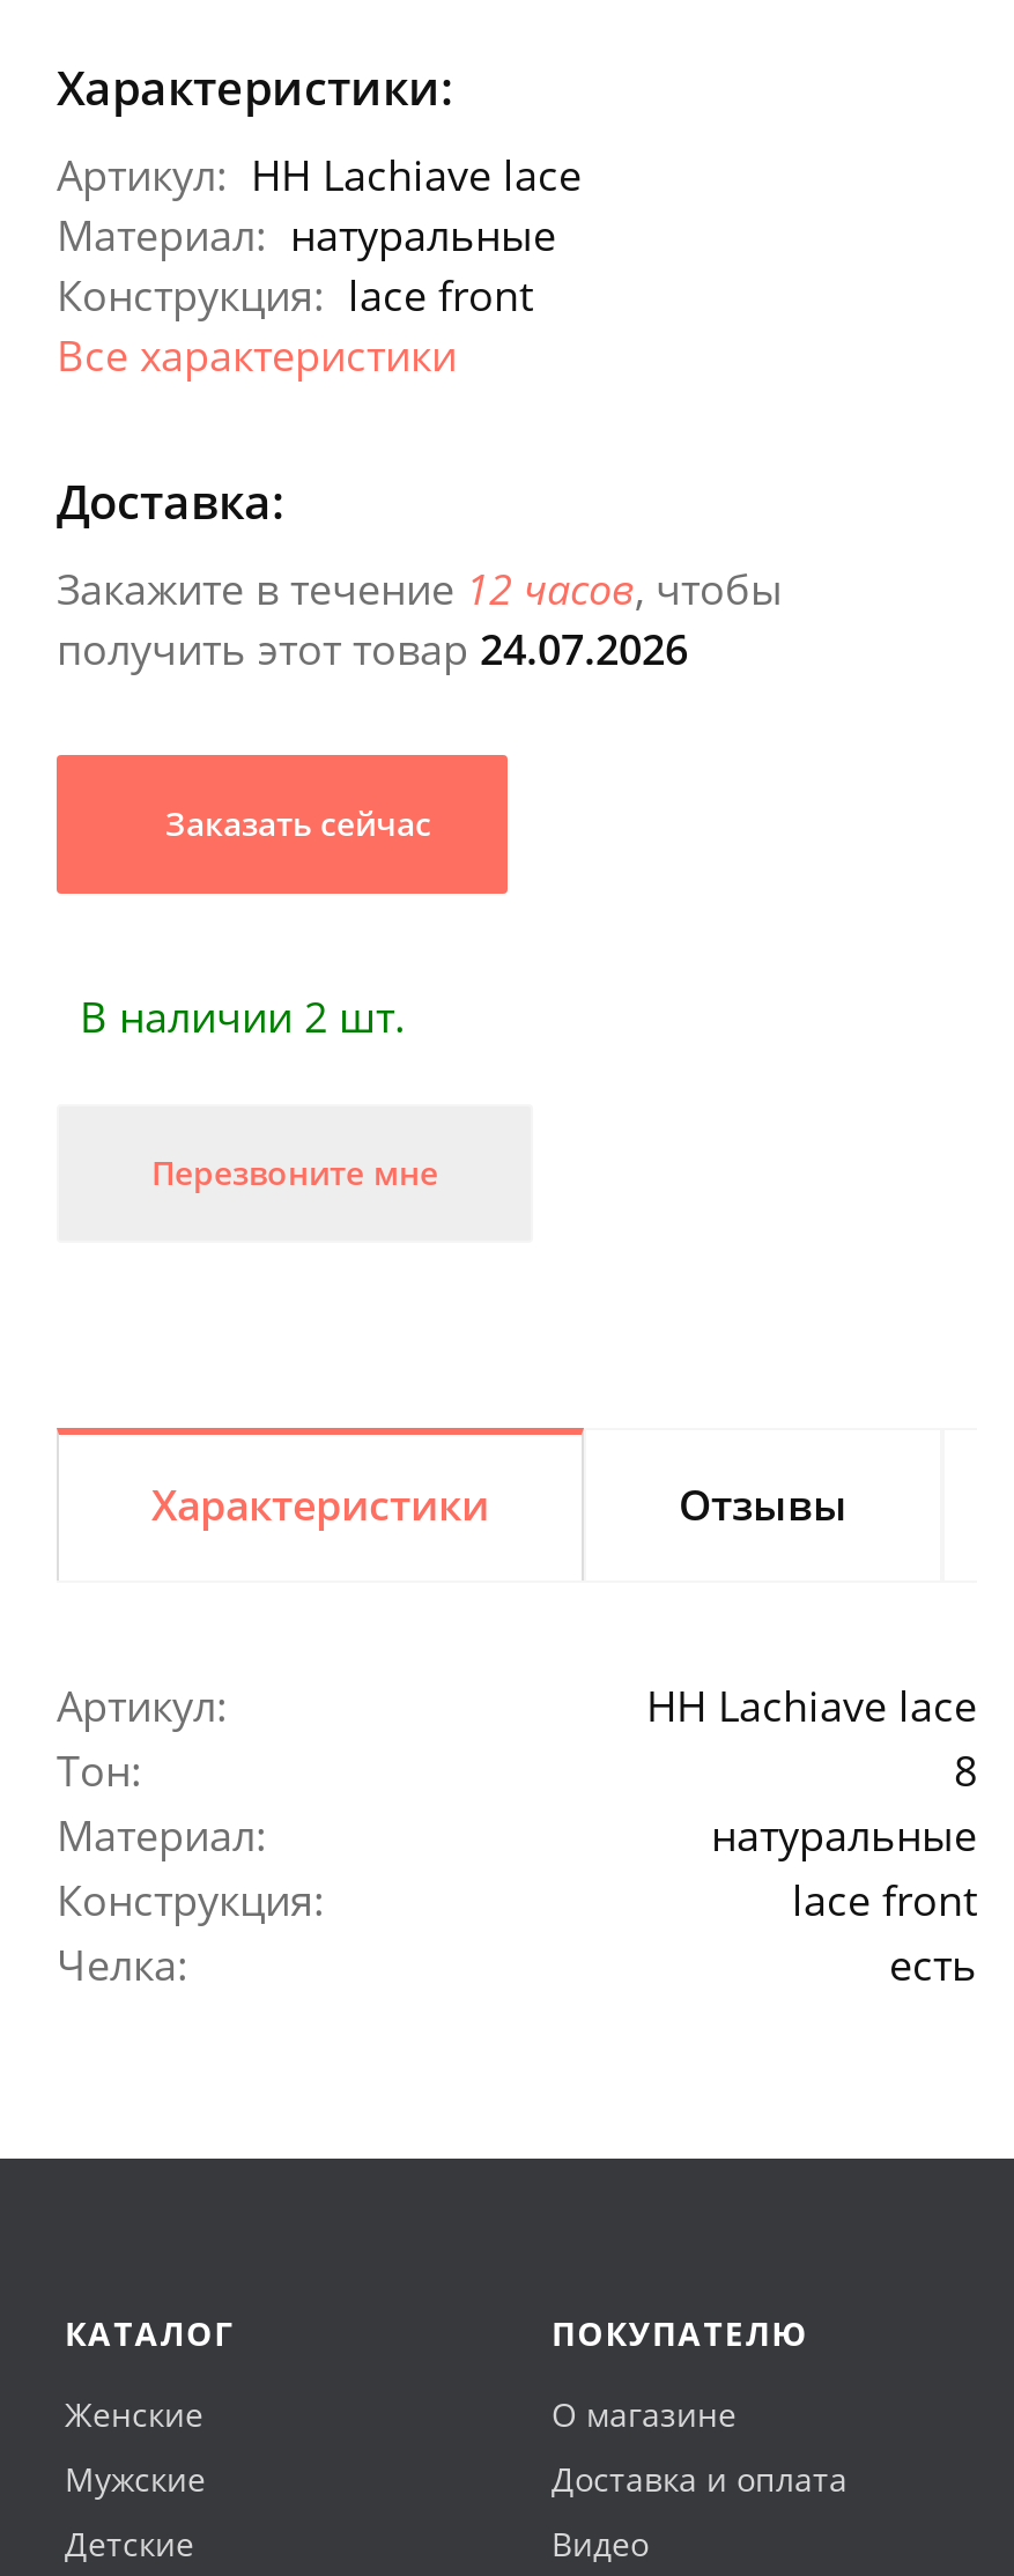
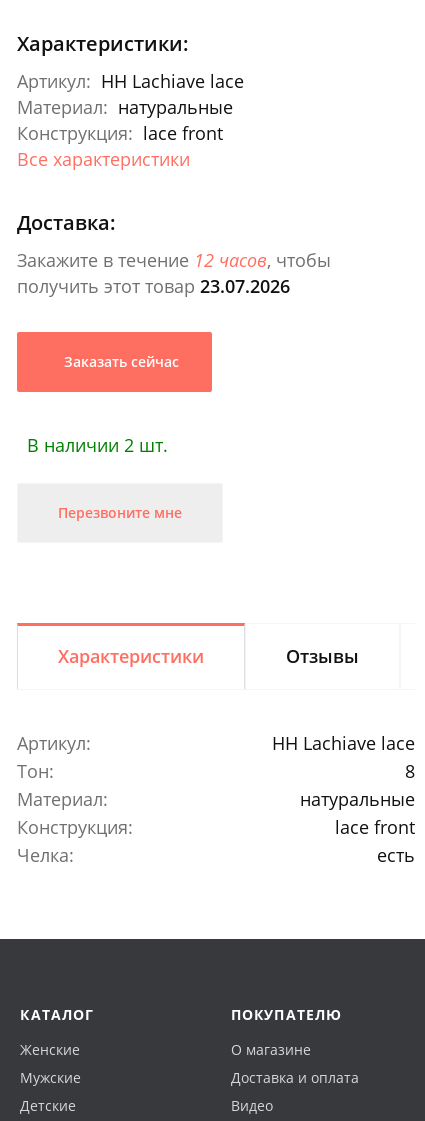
[57,620,688,676] получить этот товар 24.07.2026 -> [17,274,290,298] получить этот товар 23.07.2026

